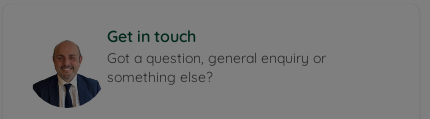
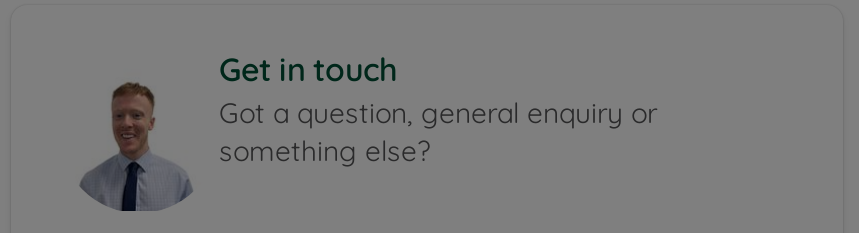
[32,39,102,109] [image] -> [71,77,207,213] [image]

